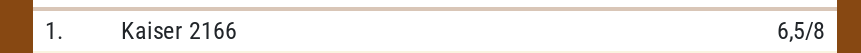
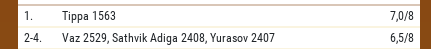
[121,17,237,45] Kaiser 2166 -> [24,9,414,45] Tippa 1563 | 7,0/8 | 2-4. | Vaz 2529, Sathvik Adiga 2408, Yurasov 2407

